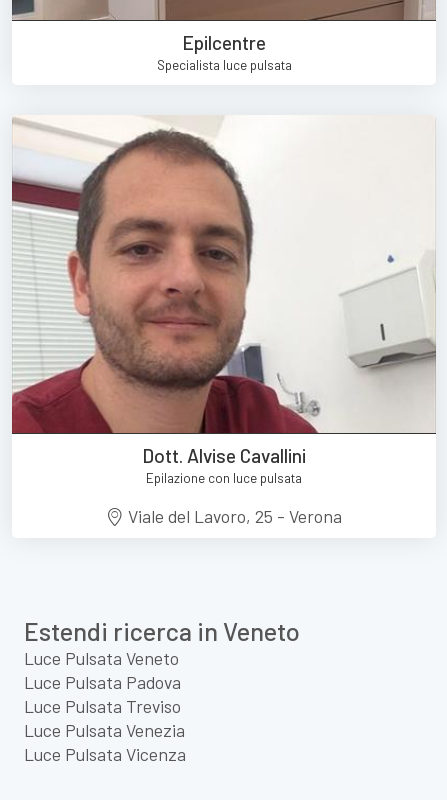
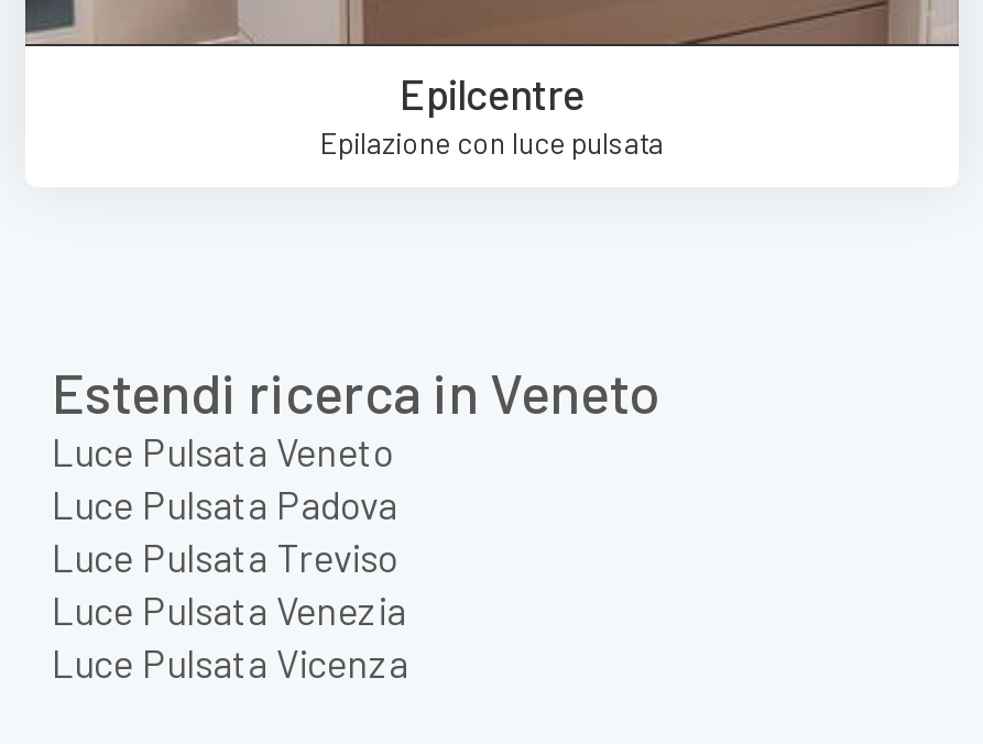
[156,57,291,73] Specialista luce pulsata -> none
[11,115,436,467] [image] | Dott. Alvise Cavallini -> none
[124,505,342,527] Viale del Lavoro, 25 - Verona -> none

